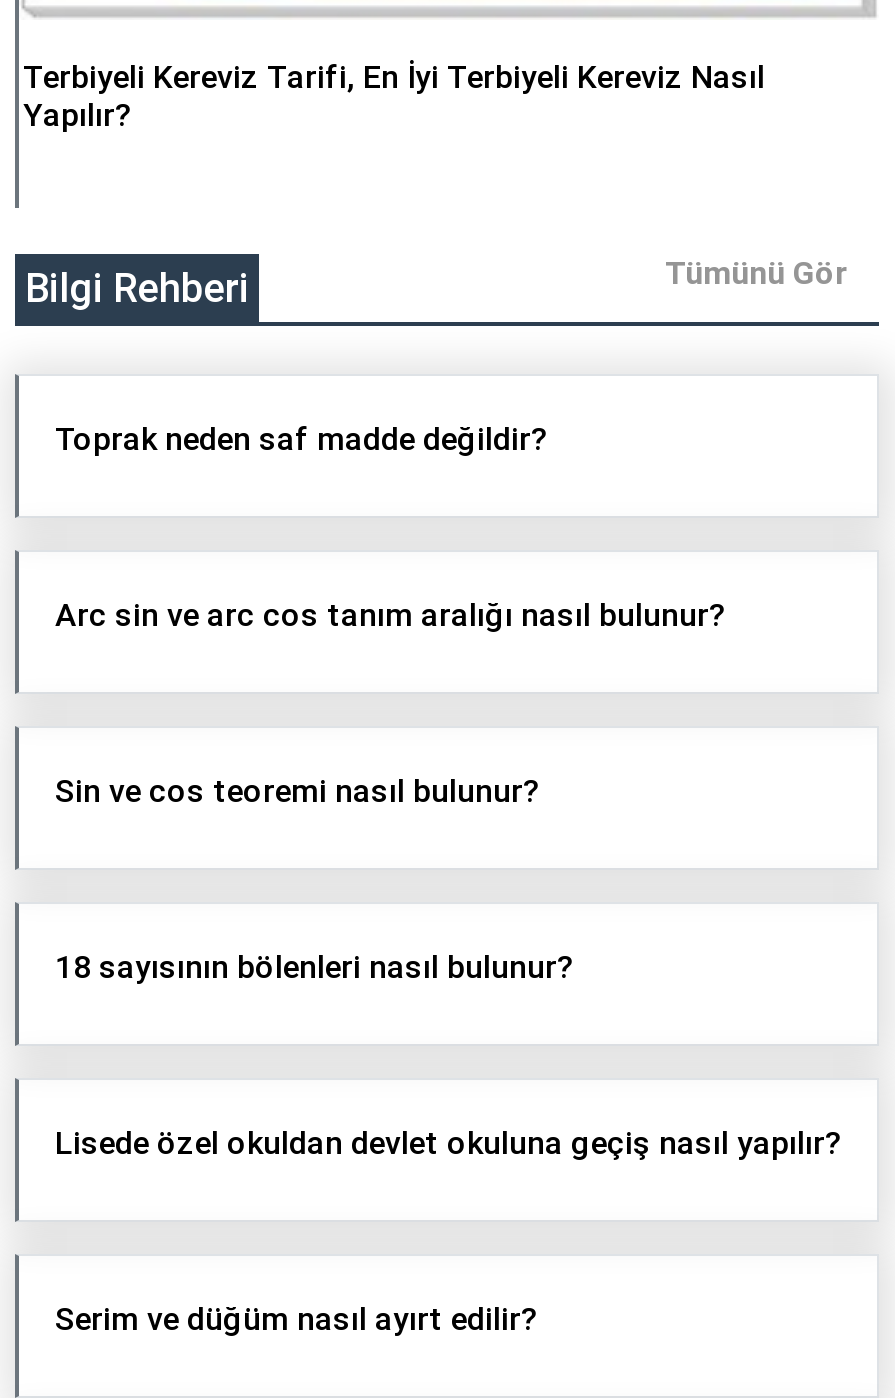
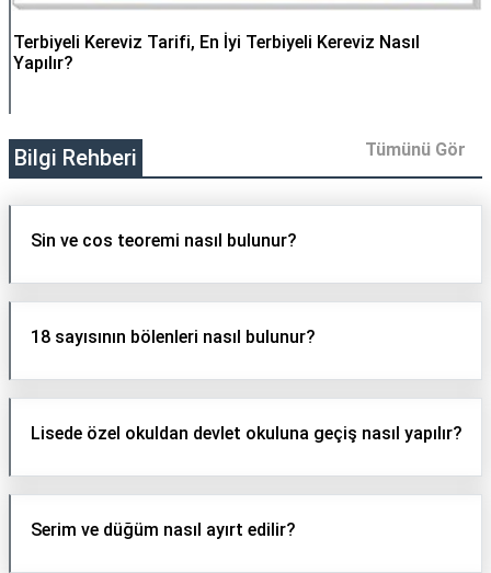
[55,421,549,459] Toprak neden saf madde değildir? -> none
[55,597,727,635] Arc sin ve arc cos tanım aralığı nasıl bulunur? -> none

